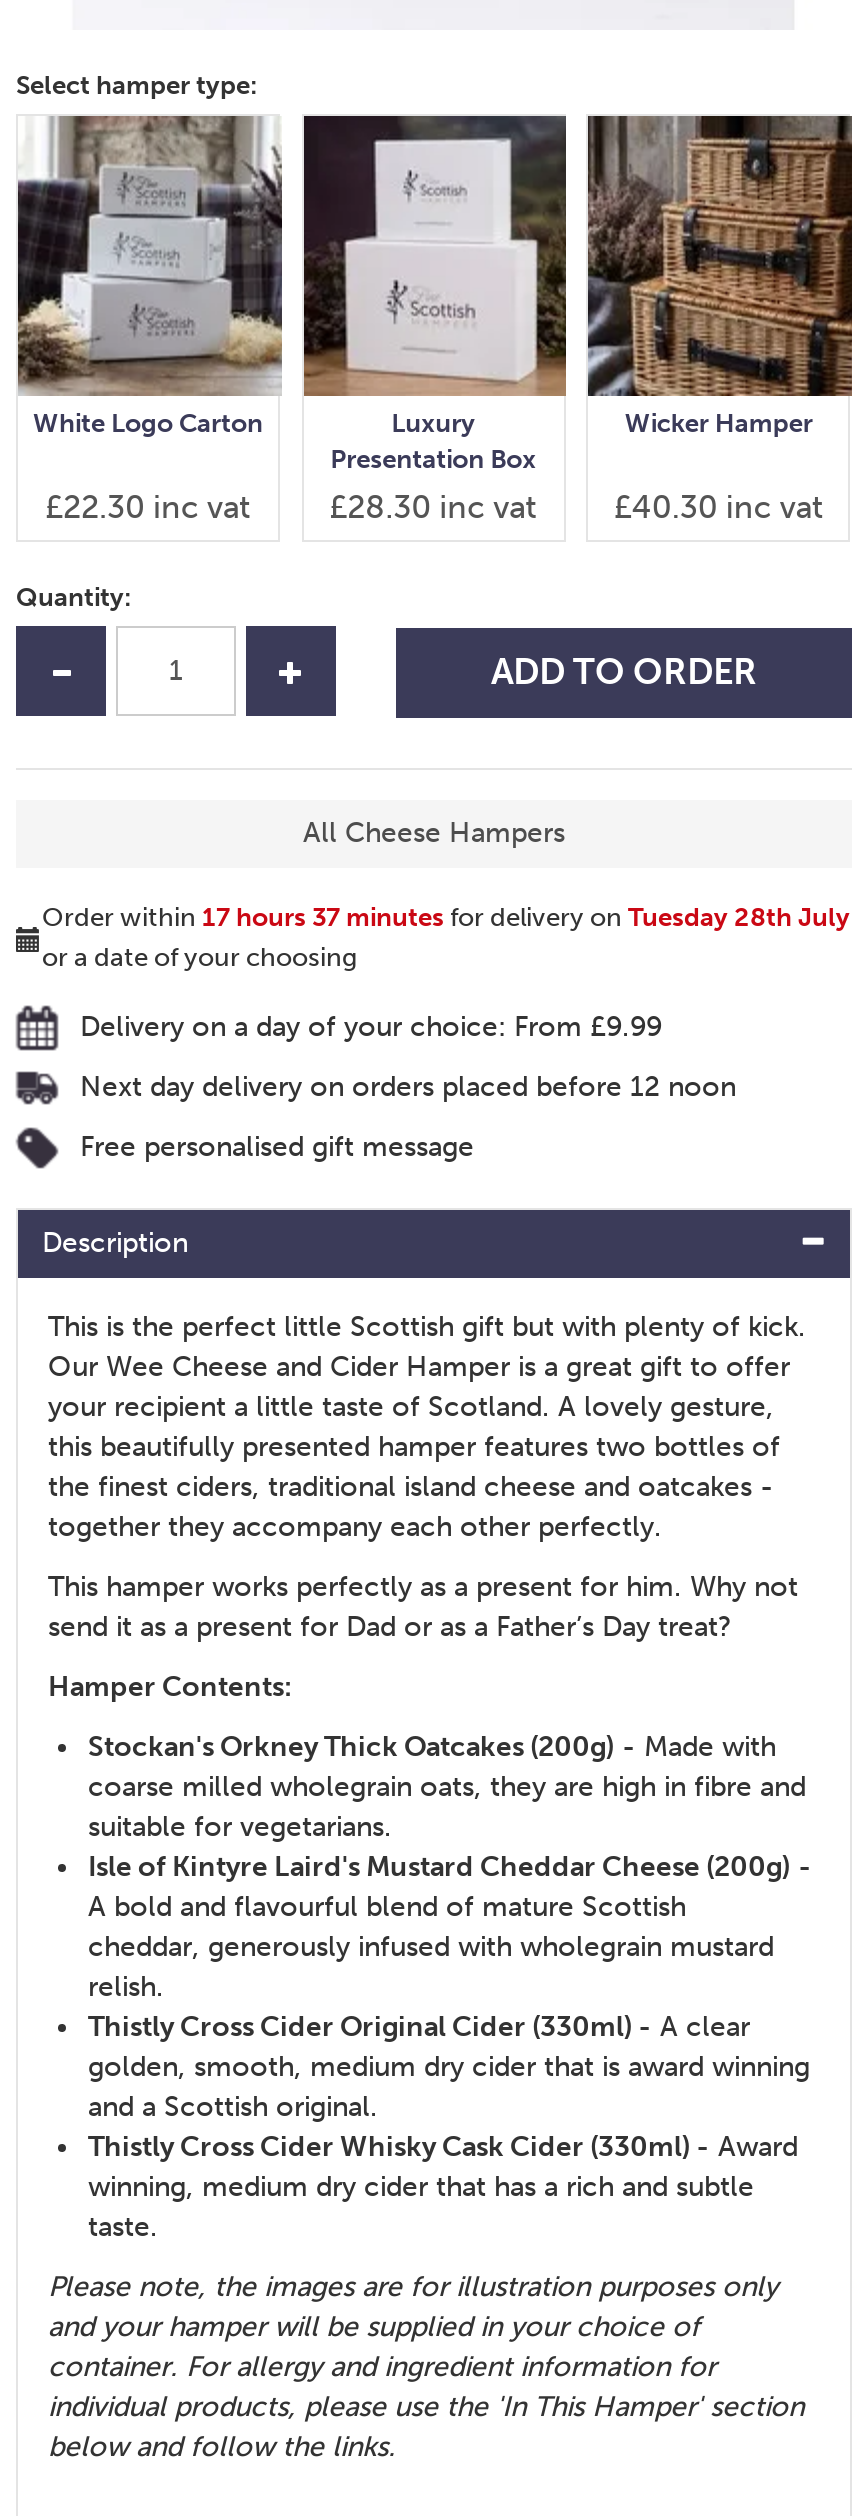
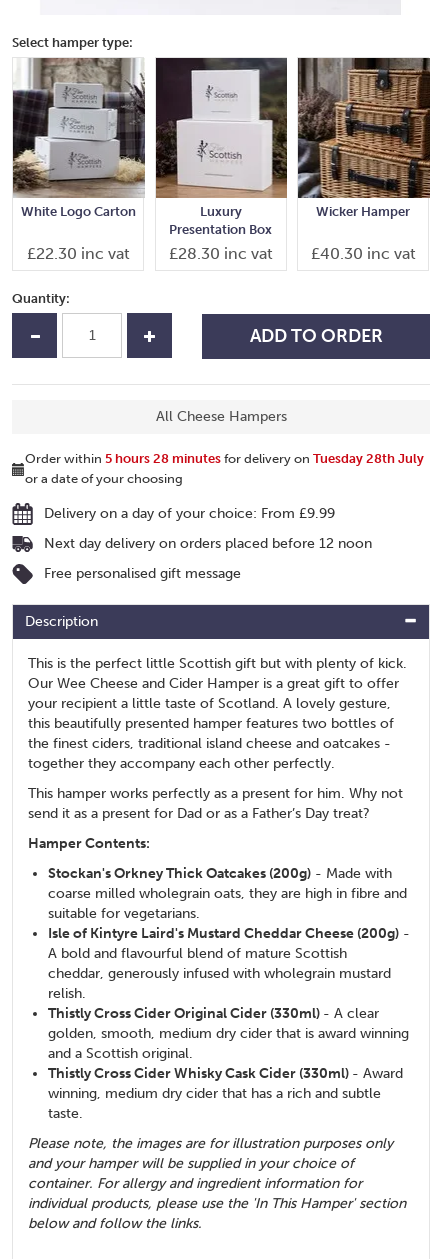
[42,903,850,933] Order within 17 hours 37 minutes for delivery on Tuesday 28th July -> [25,451,424,466] Order within 5 hours 28 minutes for delivery on Tuesday 28th July

